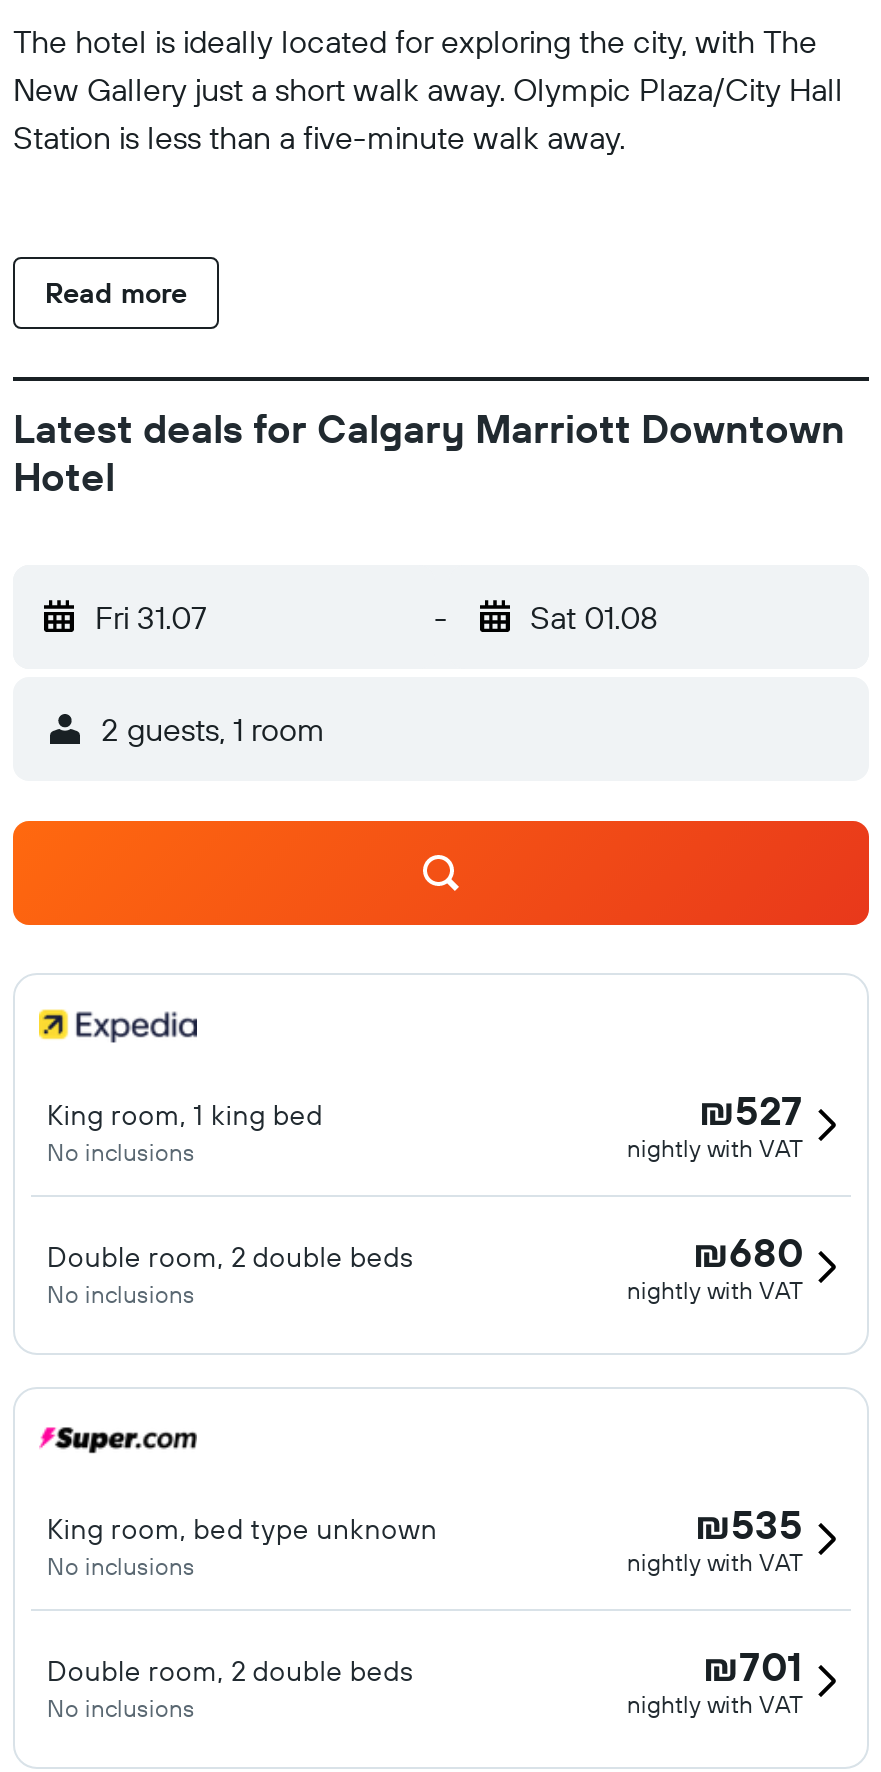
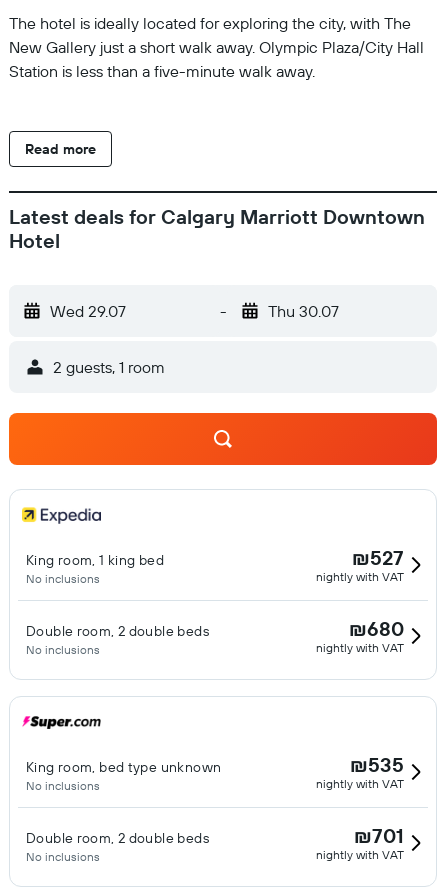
[95,597,207,637] Fri 31.07 -> [50,301,126,321] Wed 29.07
[530,597,658,637] Sat 01.08 -> [267,301,338,321] Thu 30.07

